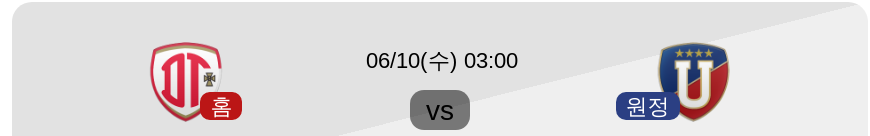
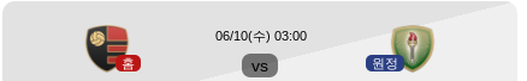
[150,42,222,122] [image] -> [85,25,129,71] [image]
[658,42,730,120] [image] -> [391,25,434,71] [image]

